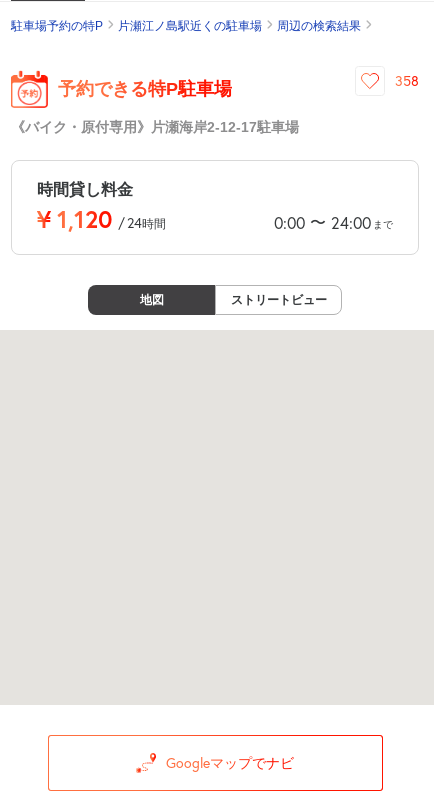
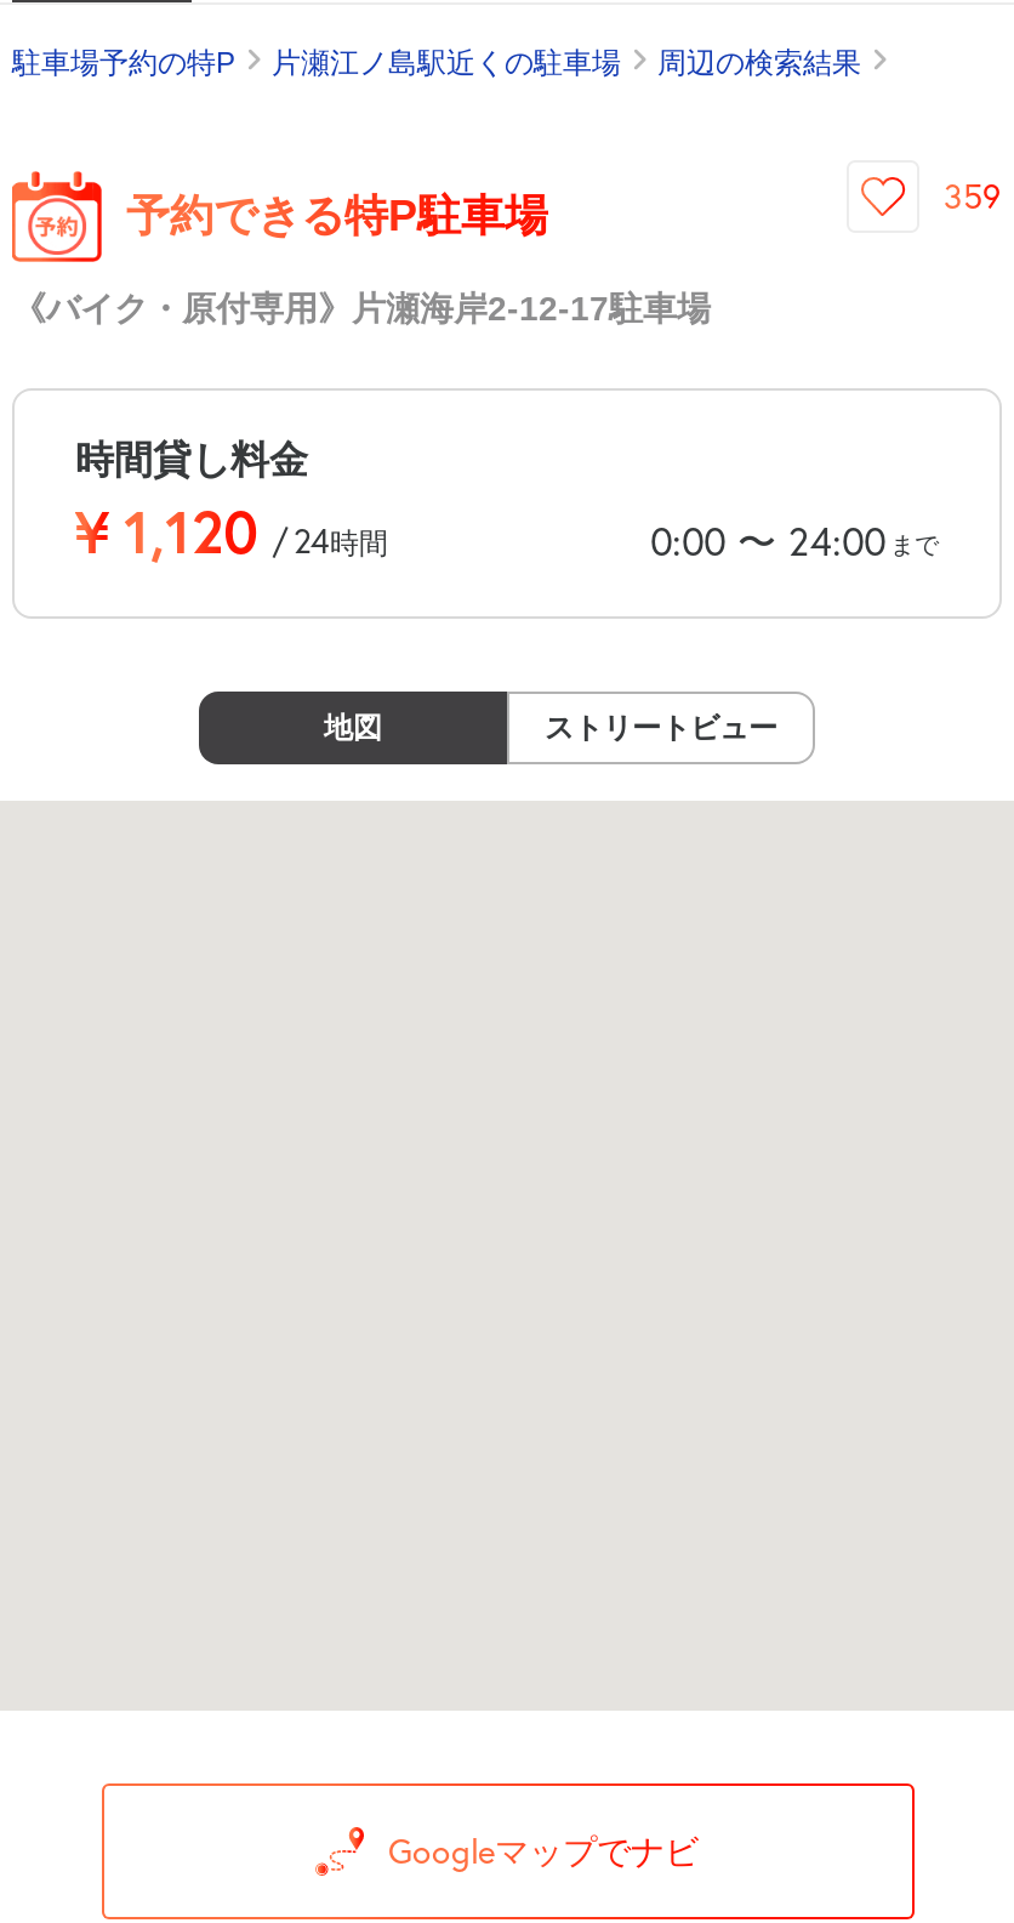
[395,72,419,90] 358 -> [944,172,1002,218] 359

